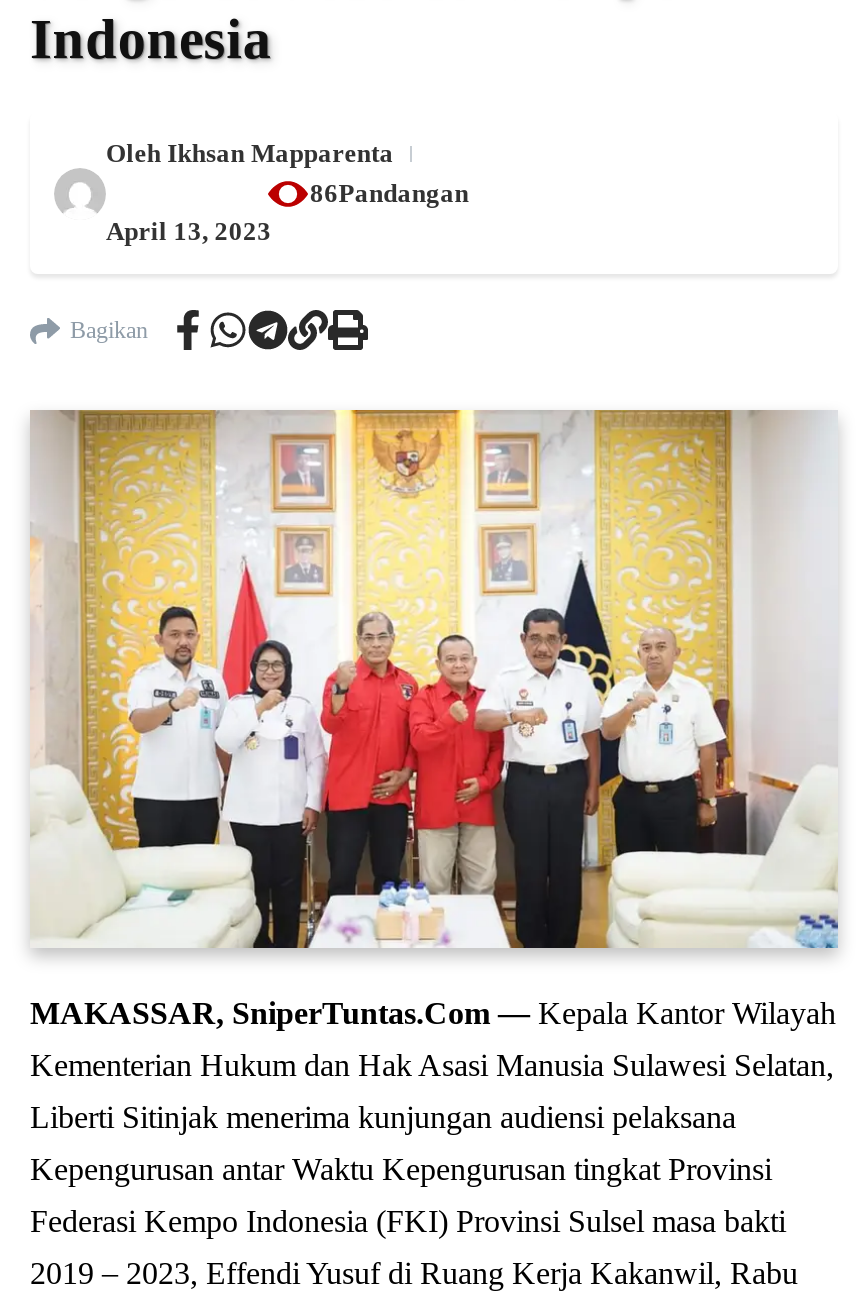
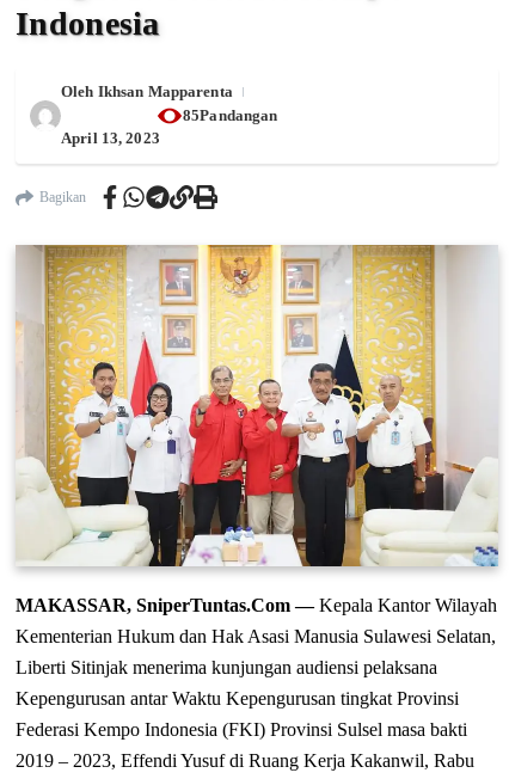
[310,179,469,207] 86Pandangan -> [183,107,278,124] 85Pandangan

